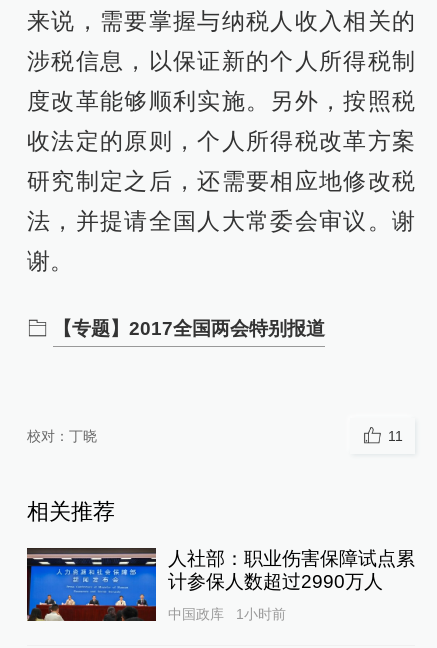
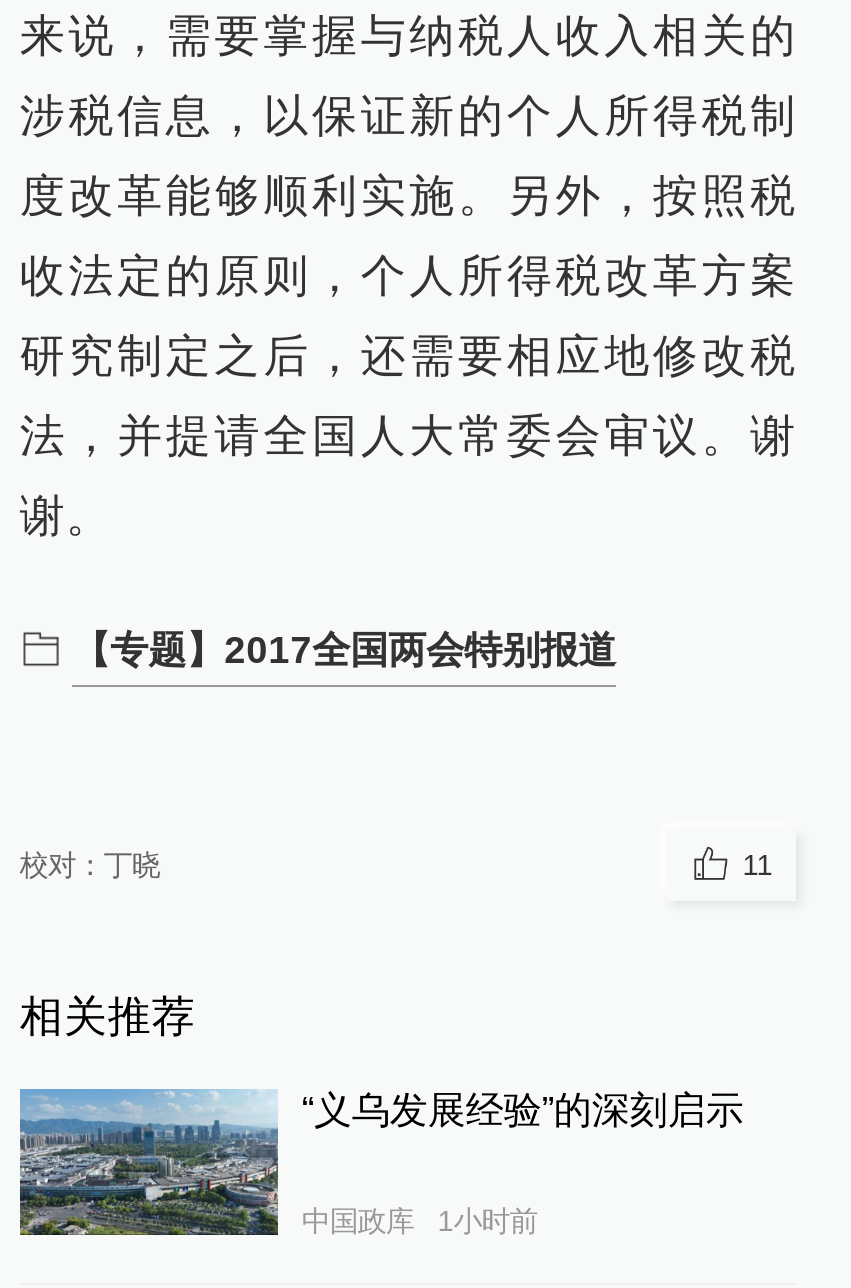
[26,547,415,622] [image] | 人社部：职业伤害保障试点累 | 计参保人数超过2990万人 -> [18,1087,744,1237] [image] | “义乌发展经验”的深刻启示

